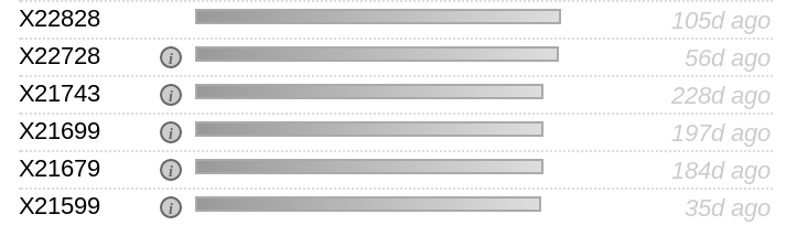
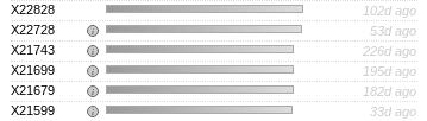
[671,7,771,33] 105d ago -> [363,4,416,18] 102d ago
[685,44,771,71] 56d ago -> [370,24,416,38] 53d ago
[671,82,771,108] 228d ago -> [363,44,416,58] 226d ago
[671,119,771,146] 197d ago -> [363,64,416,78] 195d ago
[671,157,771,183] 184d ago -> [363,84,416,98] 182d ago
[685,194,771,221] 35d ago -> [370,104,416,119] 33d ago

